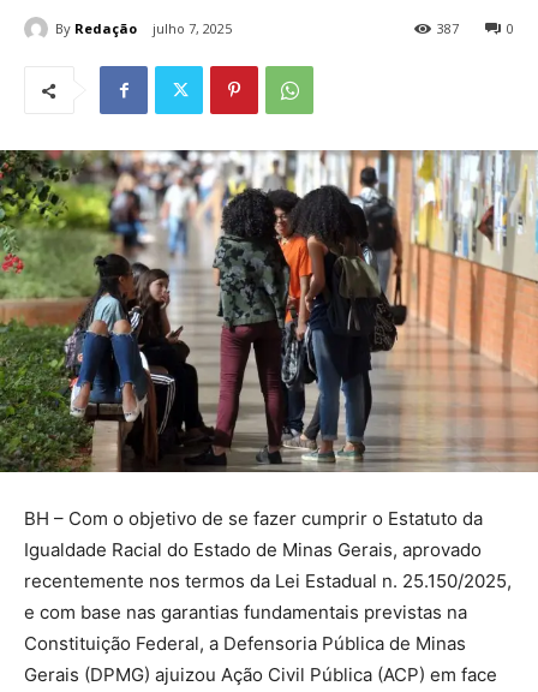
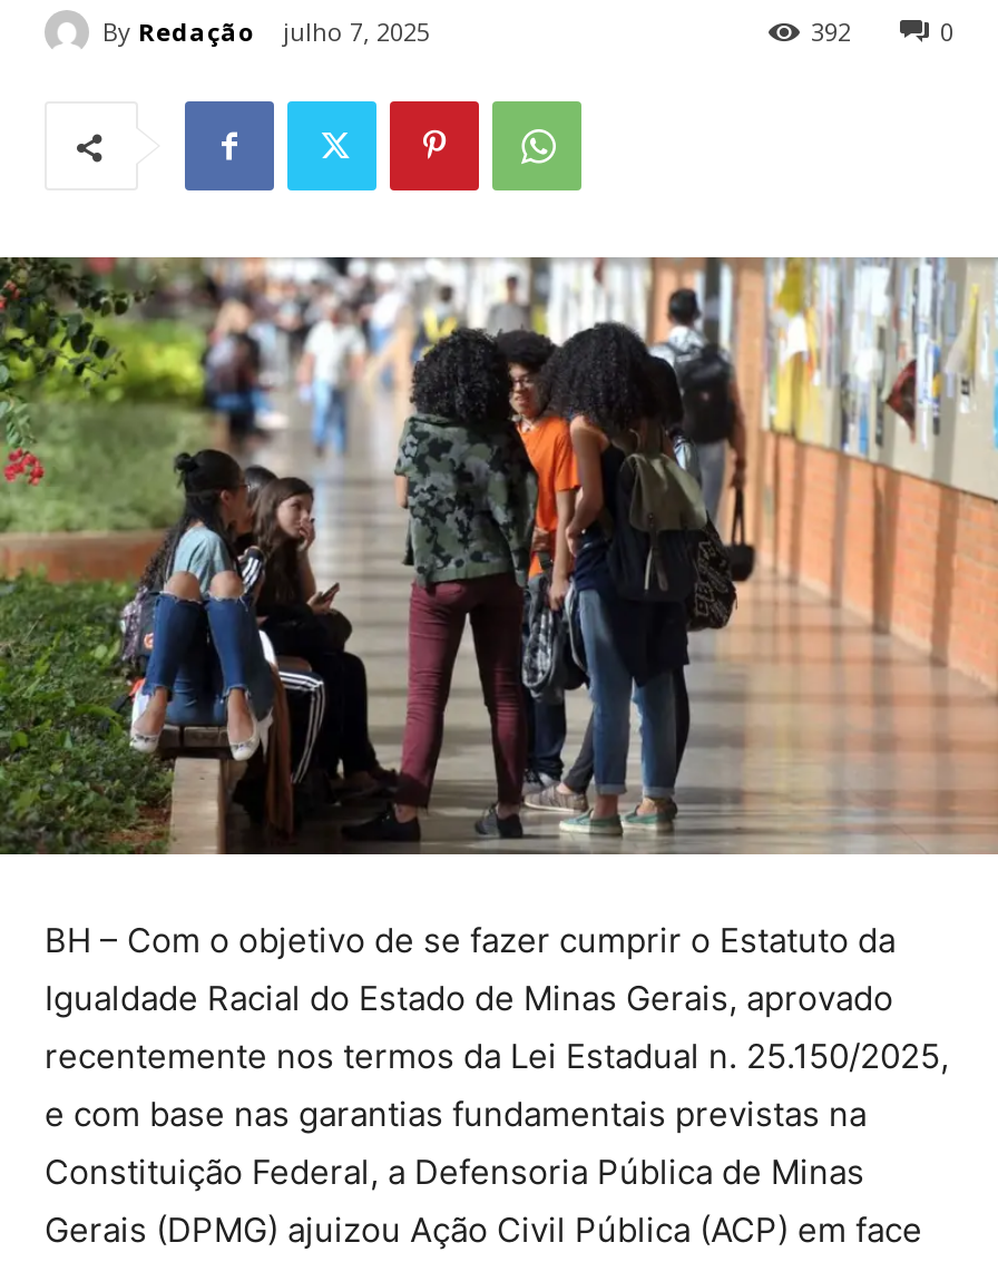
[437,19,459,37] 387 -> [811,15,851,48] 392

